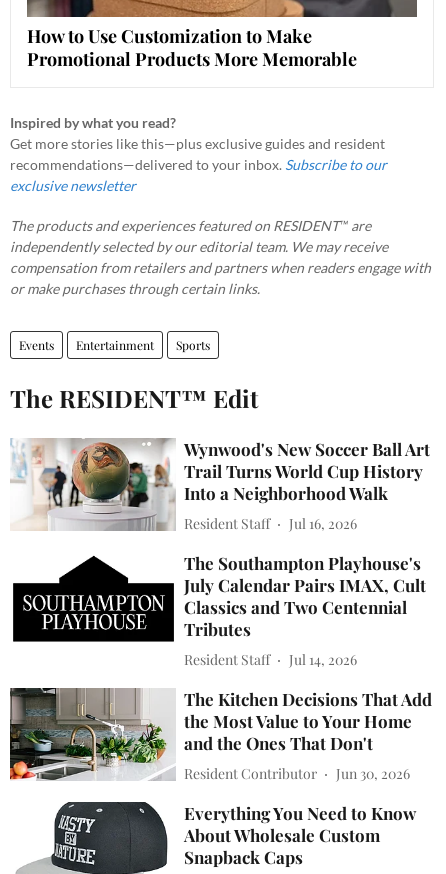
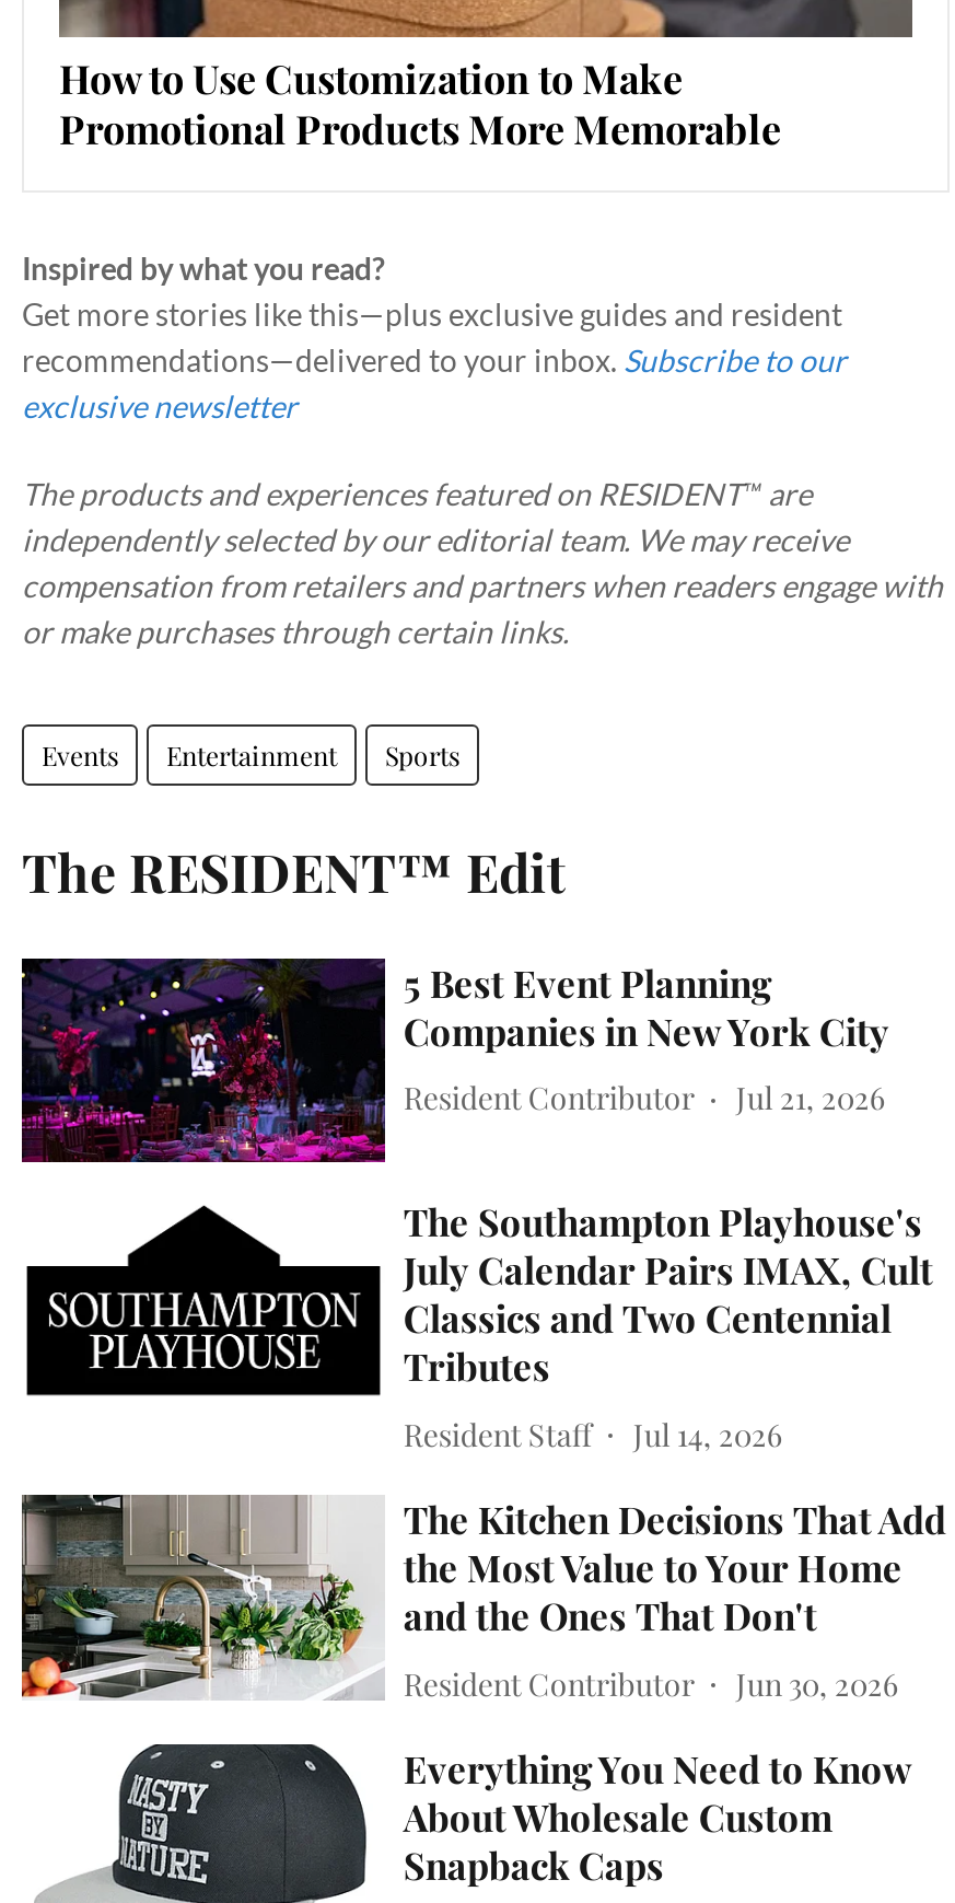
[10,438,430,531] [image] | Wynwood's New Soccer Ball Art | Trail Turns World Cup History | Into a Neighborhood Walk -> [20,956,889,1164] [image] | 5 Best Event Planning | Companies in New York City
[184,514,357,533] Resident Staff | Jul 16, 2026 -> [403,1078,885,1119] Resident Contributor | Jul 21, 2026

